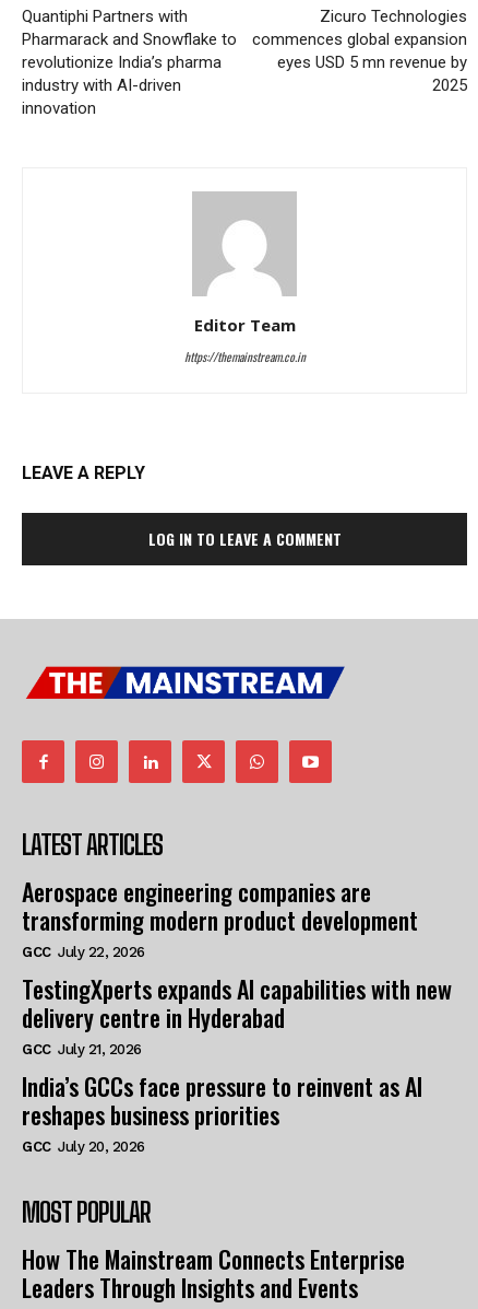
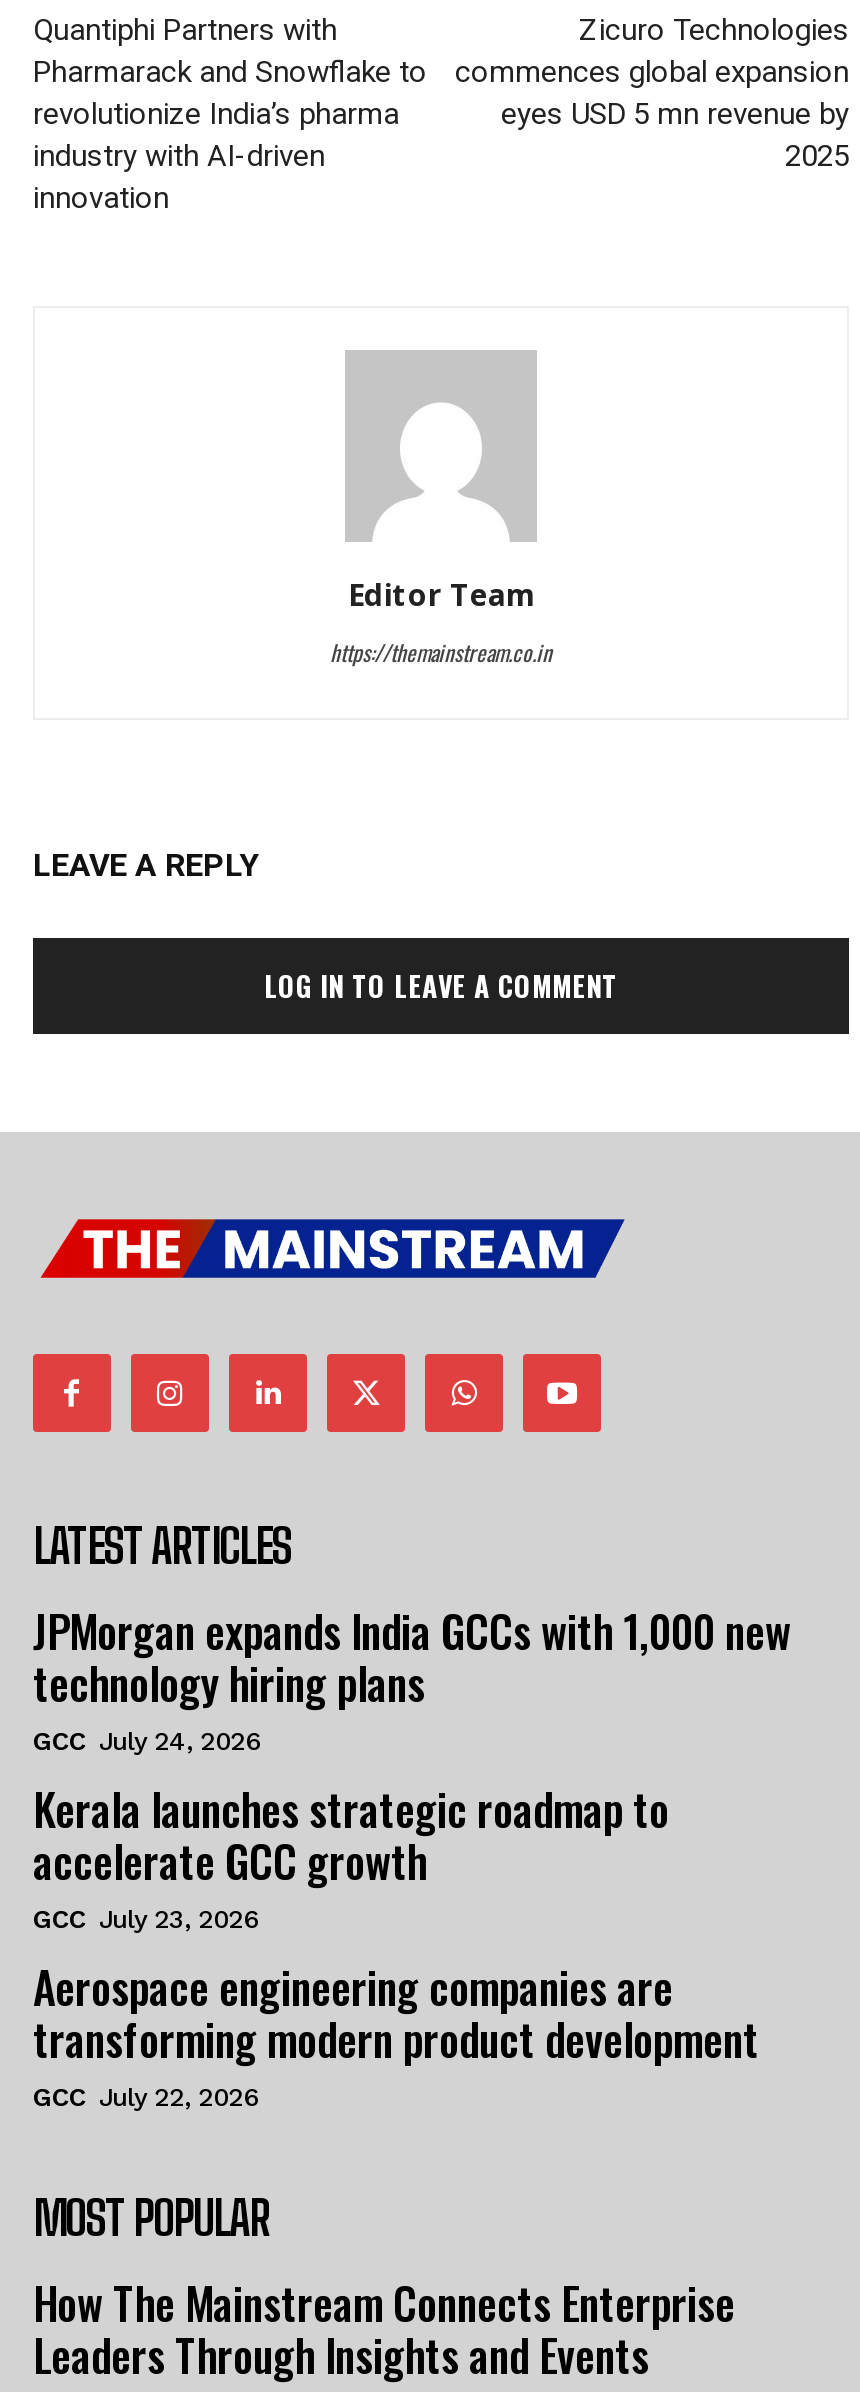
none -> [33,1597,791,1933] JPMorgan expands India GCCs with 1,000 new | technology hiring plans | GCC July 24, 2026 | Kerala launches strategic roadmap to | accelerate GCC growth | GCC July 23, 2026
moved [22,874,418,961] -> [33,1953,759,2111]: Aerospace engineering companies are | transforming modern product development | GCC July 22, 2026
[22,972,452,1155] TestingXperts expands AI capabilities with new | delivery centre in Hyderabad | GCC July 21, 2026 | India’s GCCs face pressure to reinvent as AI | reshapes business priorities | GCC July 20, 2026 -> none

